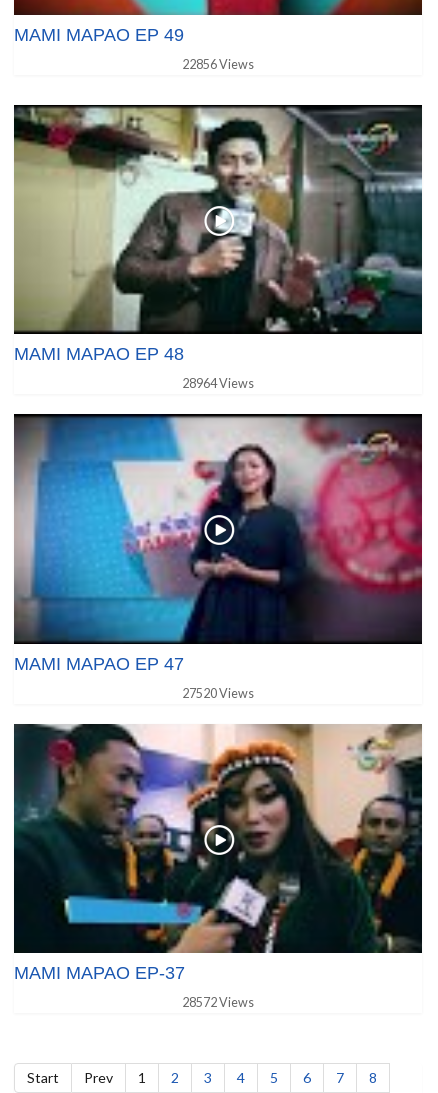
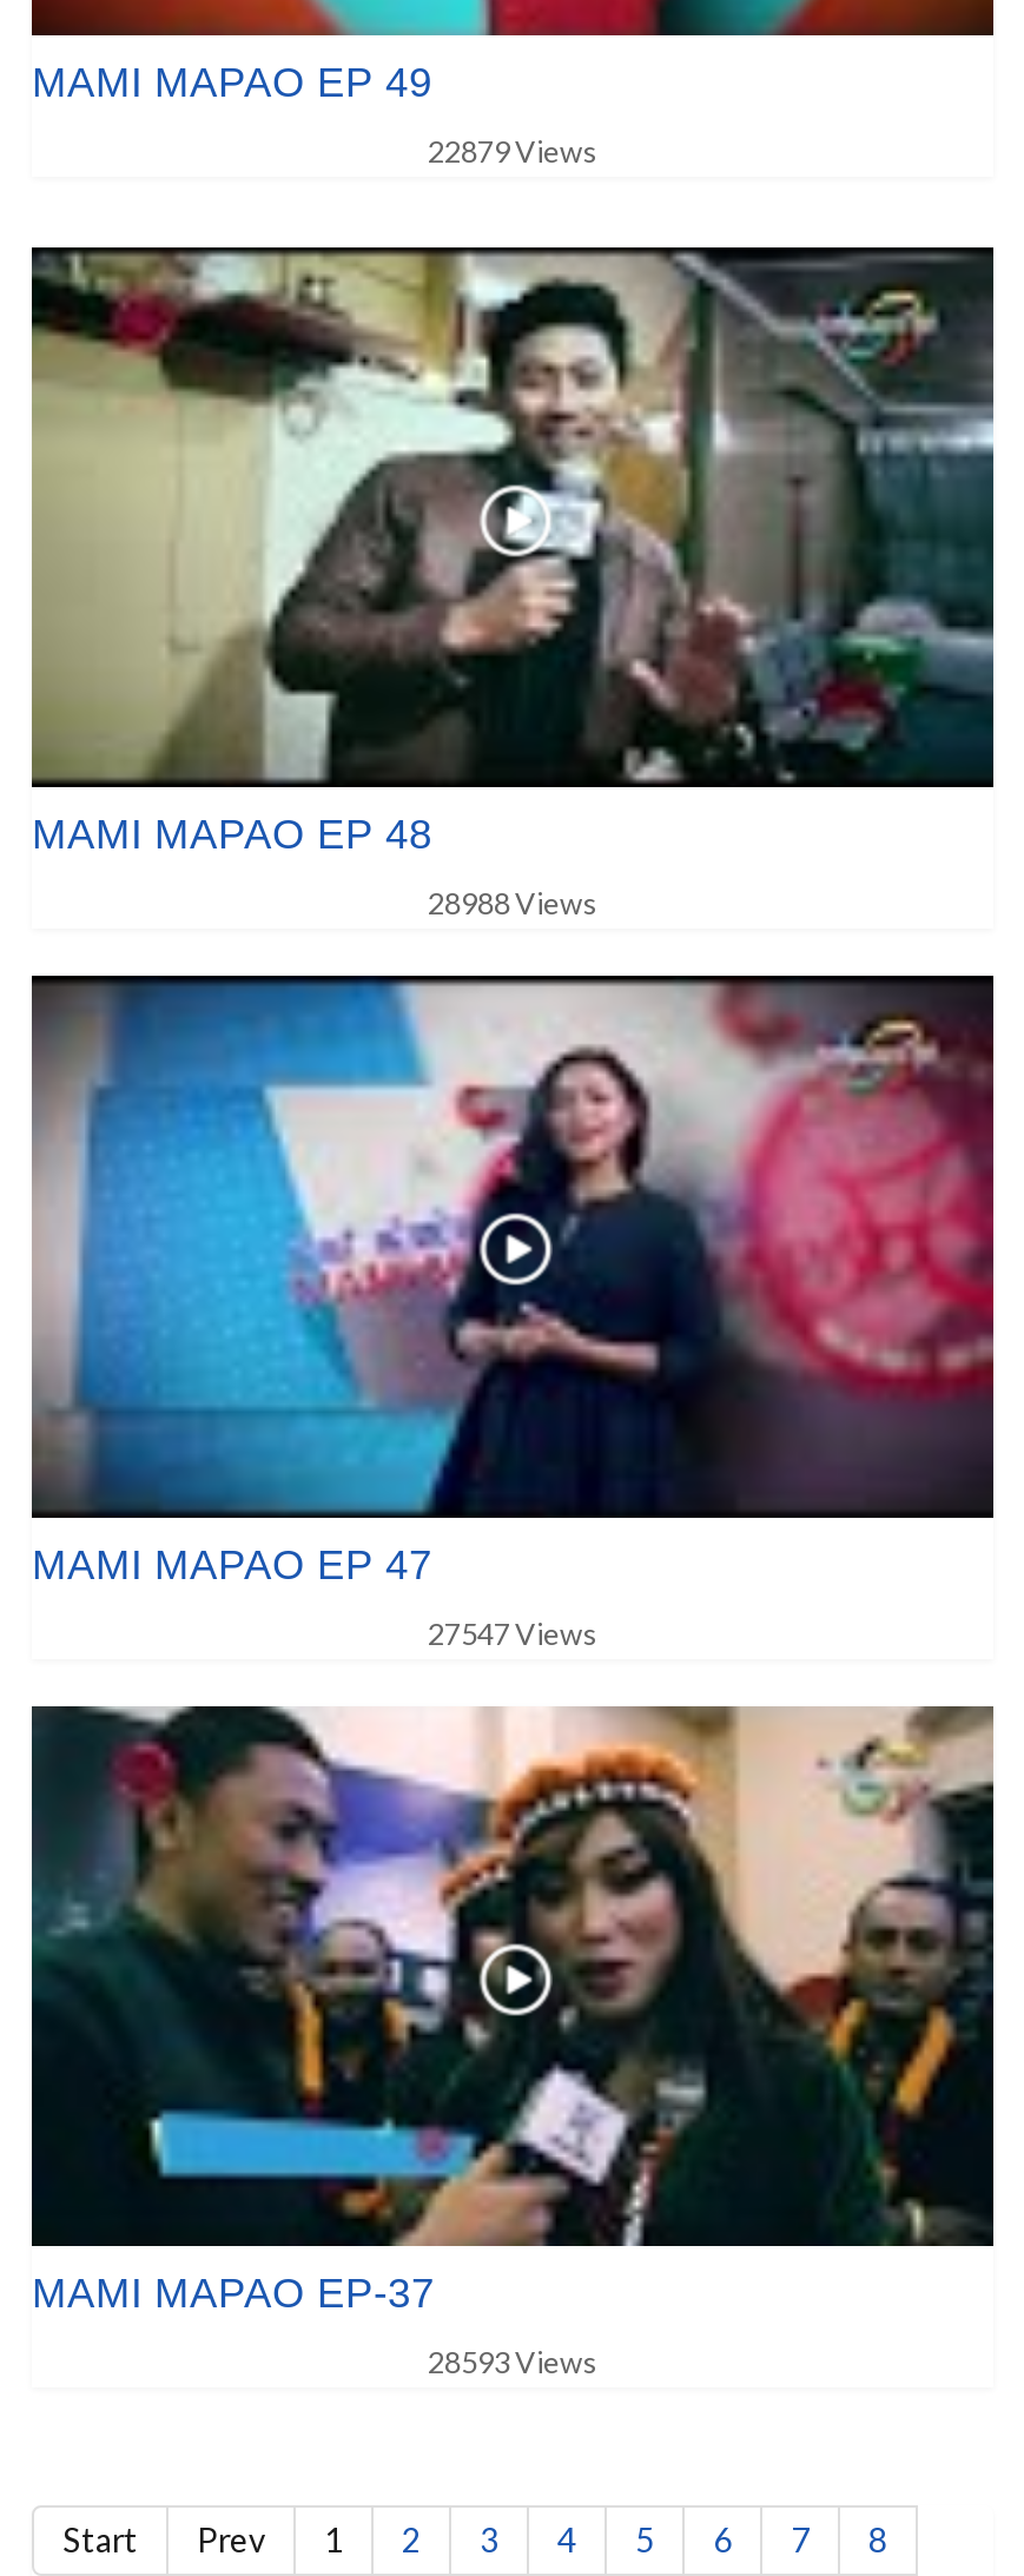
[182,57,254,72] 22856 Views -> [428,134,597,169] 22879 Views
[182,376,254,391] 28964 Views -> [428,887,597,922] 28988 Views
[182,686,254,701] 27520 Views -> [428,1616,597,1652] 27547 Views
[182,995,254,1010] 28572 Views -> [428,2346,597,2381] 28593 Views

